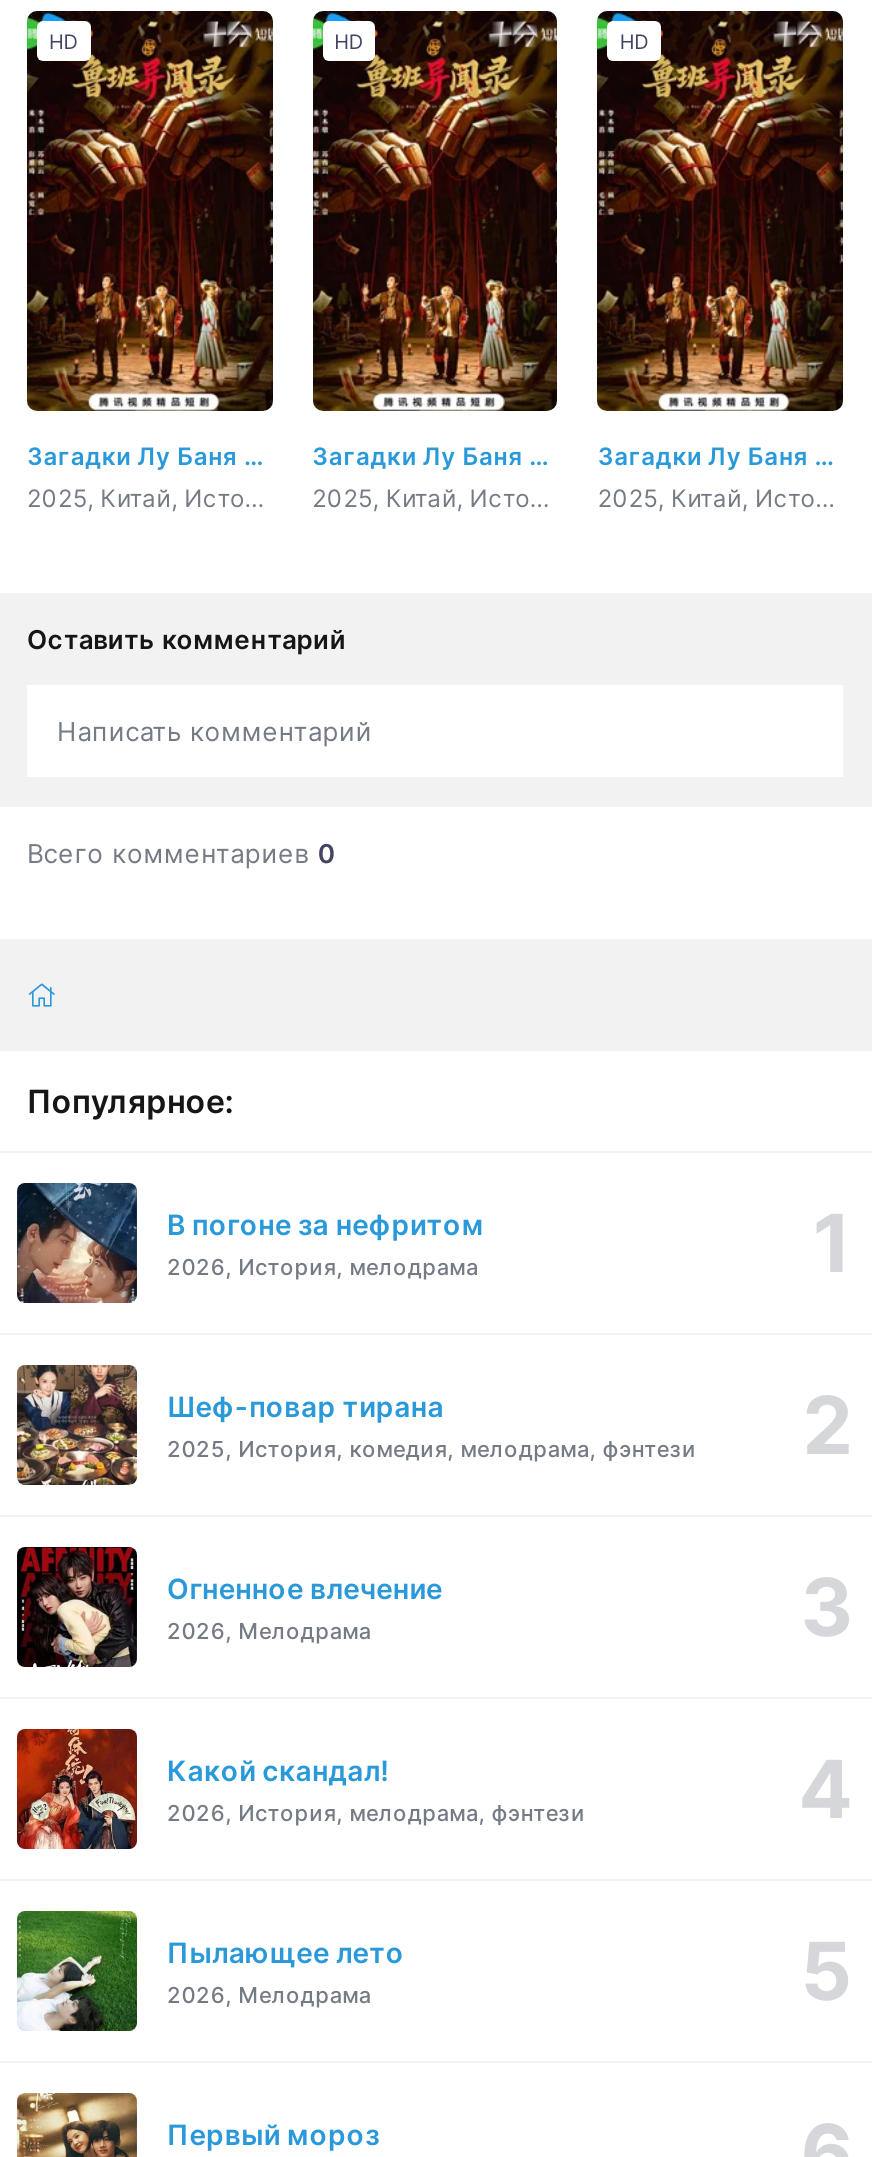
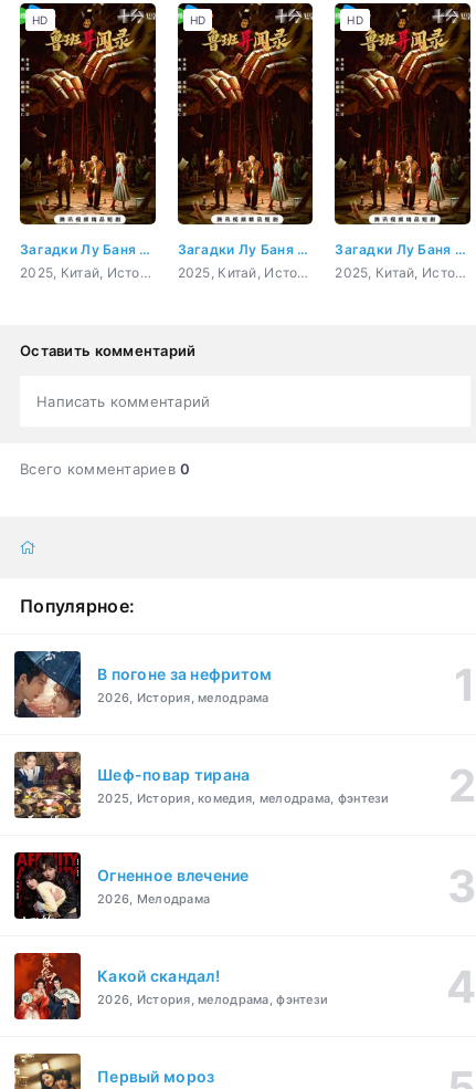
[15,1909,404,2033] [image] | Пылающее лето | 2026, Мелодрама -> none

